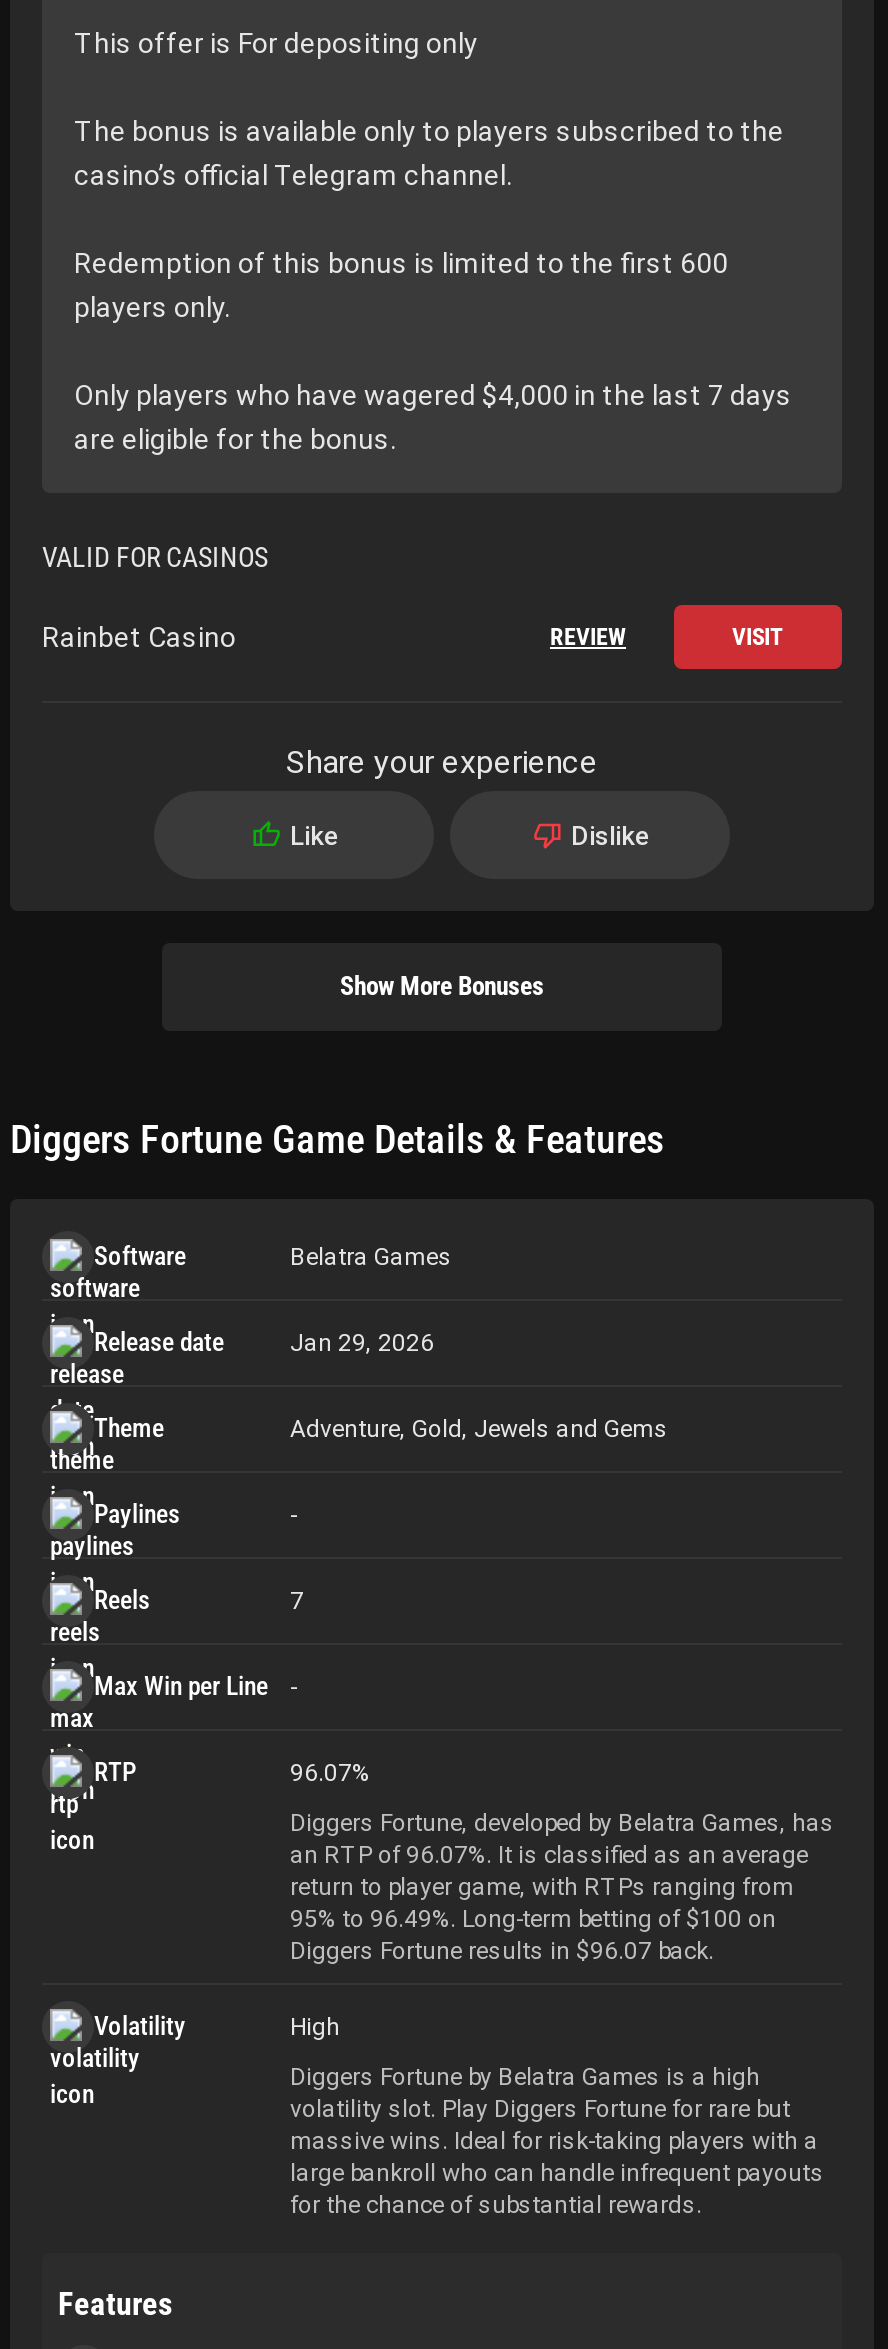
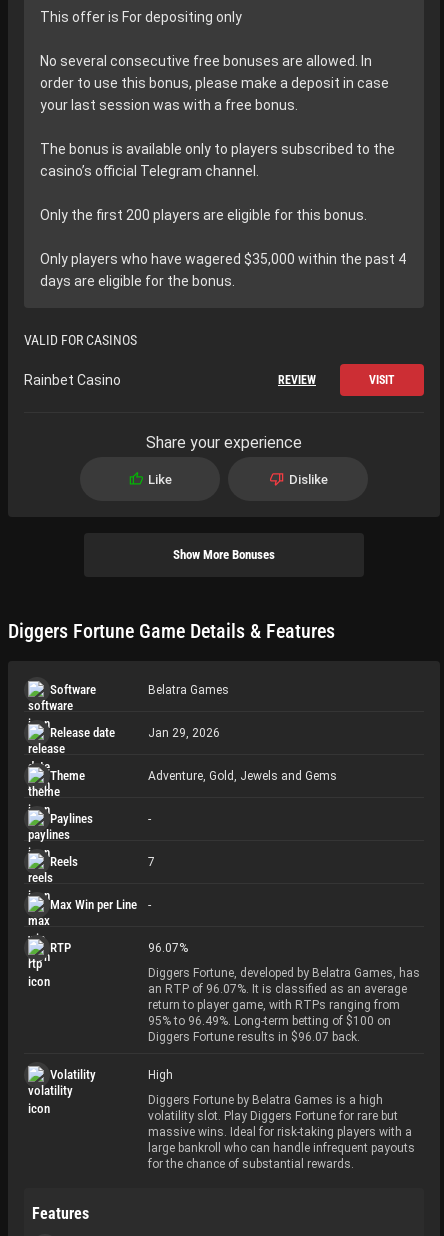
none -> [40,53,389,113] No several consecutive free bonuses are allowed. In | order to use this bonus, please make a deposit in case | your last session was with a free bonus.
moved [74,115,784,191] -> [40,141,395,179]: The bonus is available only to players subscribed to the | casino’s official Telegram channel.
[74,247,728,323] Redemption of this bonus is limited to the first 600 | players only. -> [40,207,367,223] Only the first 200 players are eligible for this bonus.
[74,379,792,455] Only players who have wagered $4,000 in the last 7 days | are eligible for the bonus. -> [40,251,406,289] Only players who have wagered $35,000 within the past 4 | days are eligible for the bonus.

